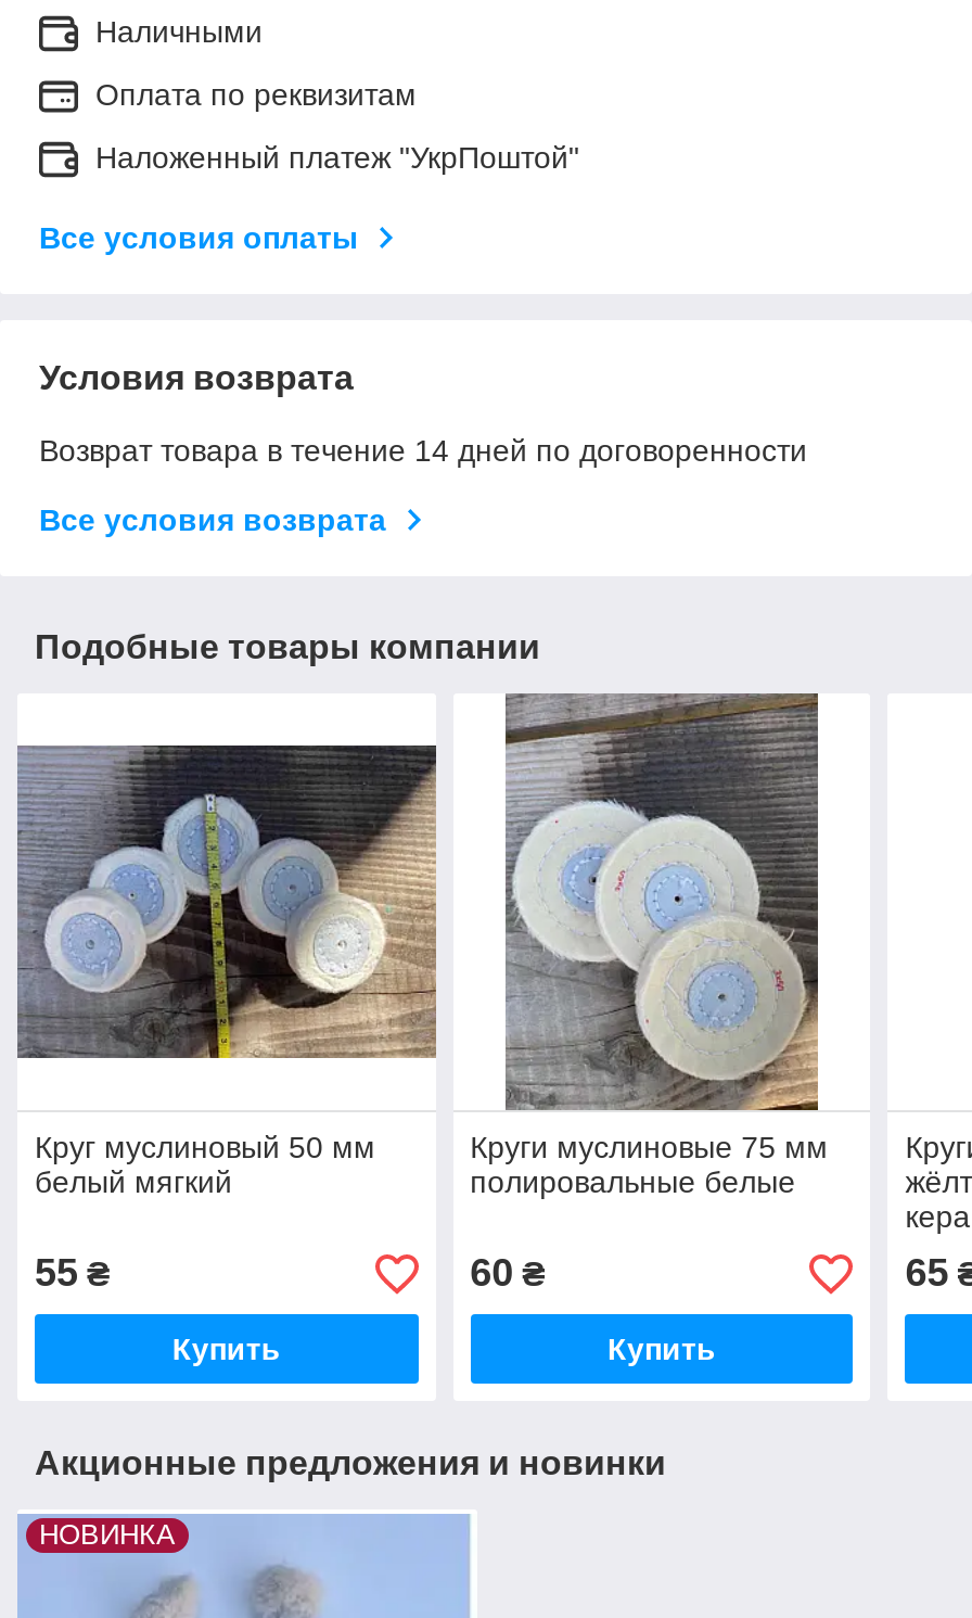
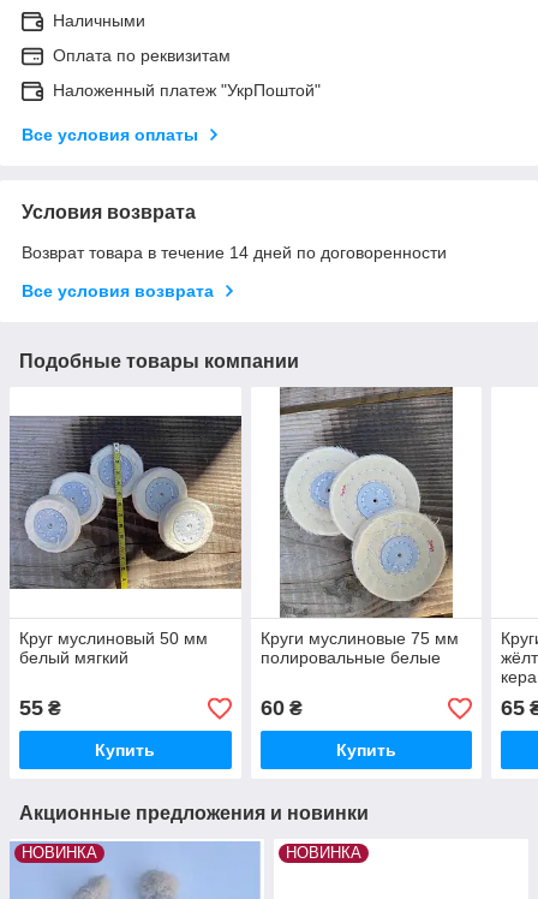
none -> [286,844,361,862] НОВИНКА

